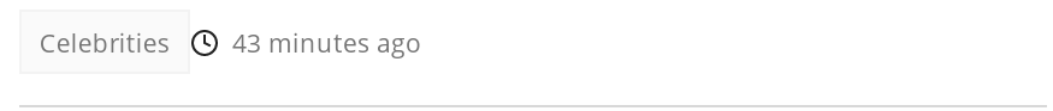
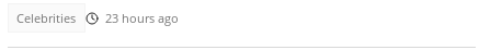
[39,25,422,59] Celebrities 43 minutes ago -> [17,10,178,26] Celebrities 23 hours ago

